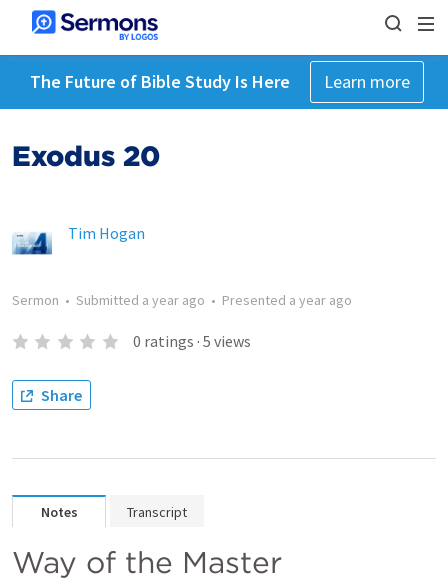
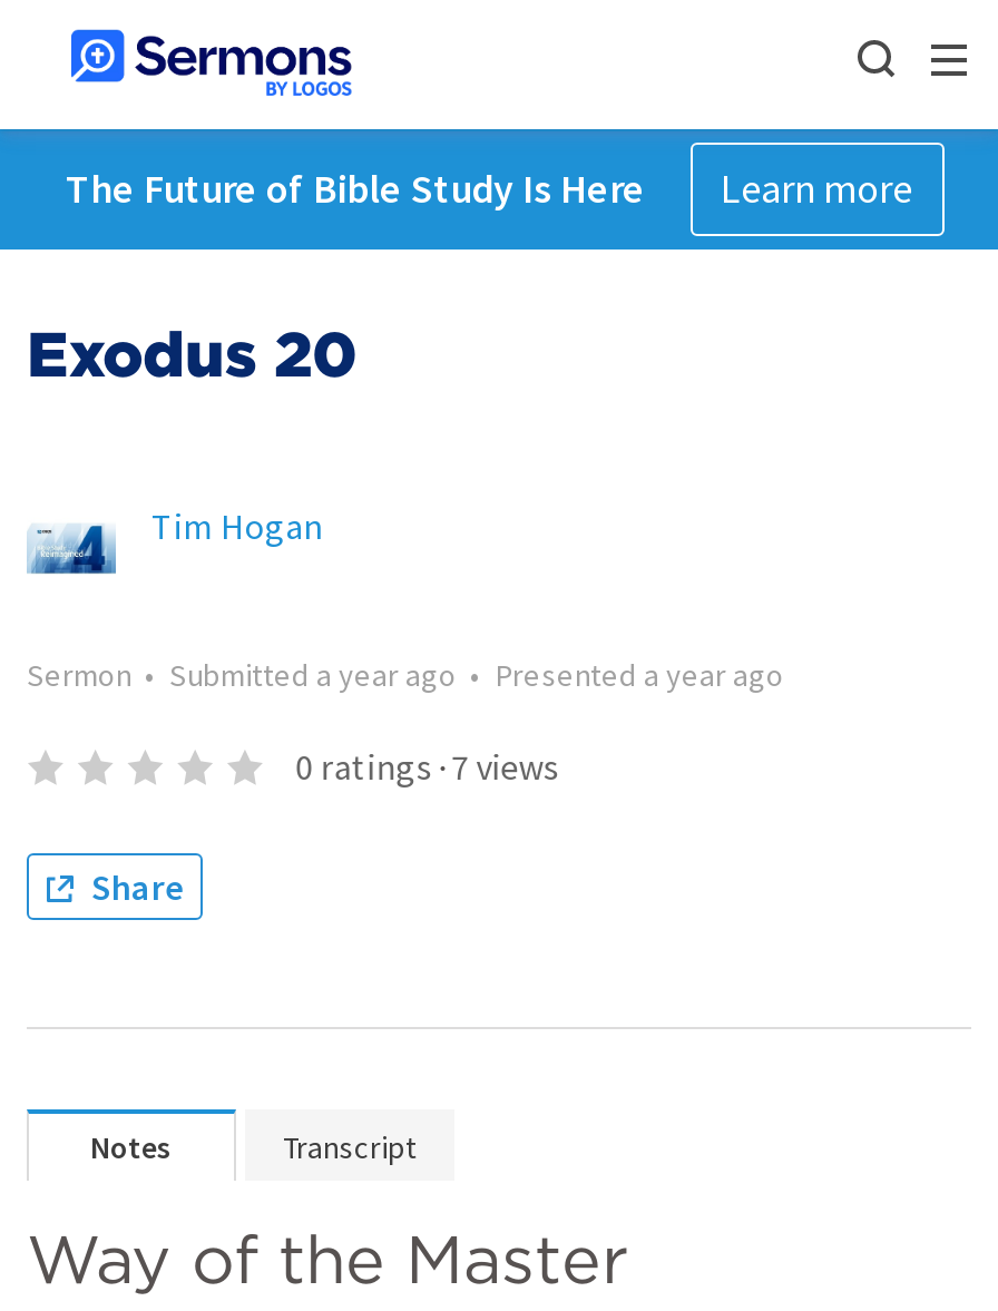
[133,331,251,351] 0 ratings · 5 views -> [296,744,558,789] 0 ratings · 7 views

